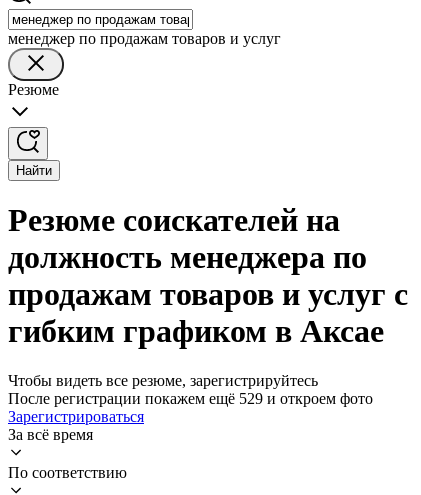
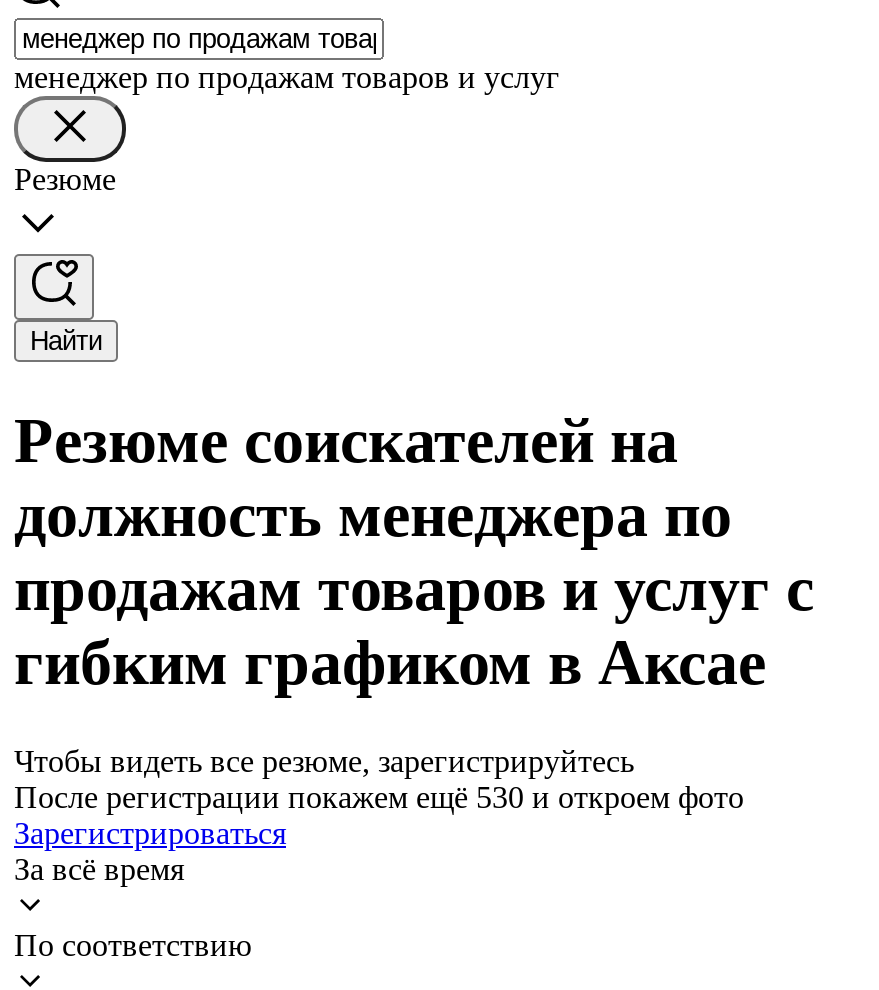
[8,390,373,407] После регистрации покажем ещё 529 и откроем фото -> [14,780,744,814] После регистрации покажем ещё 530 и откроем фото

